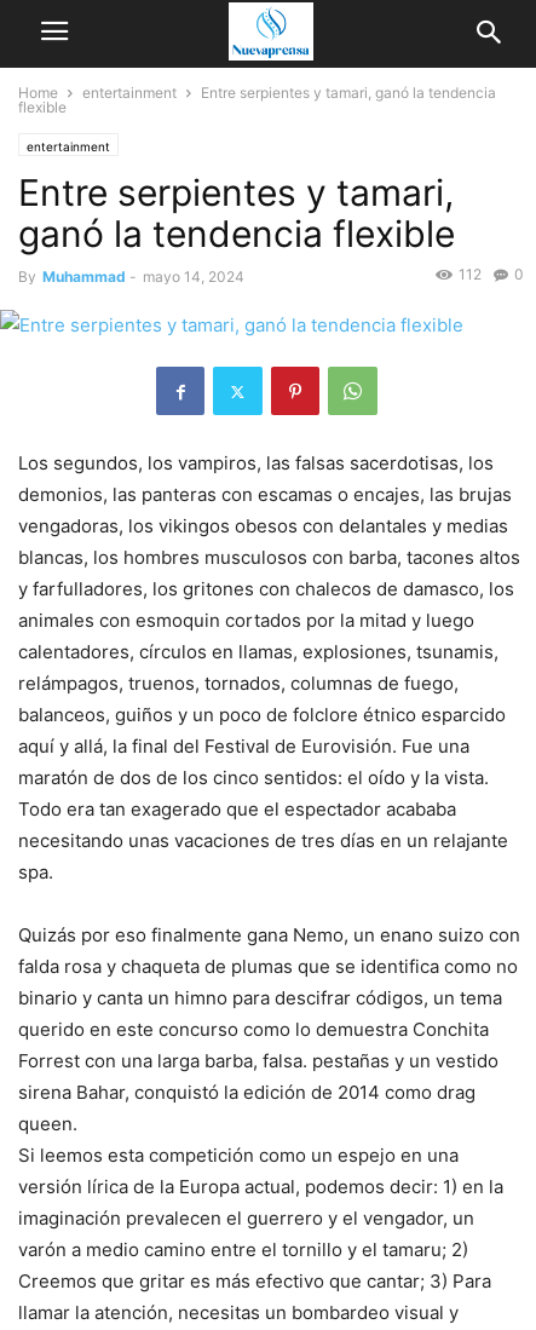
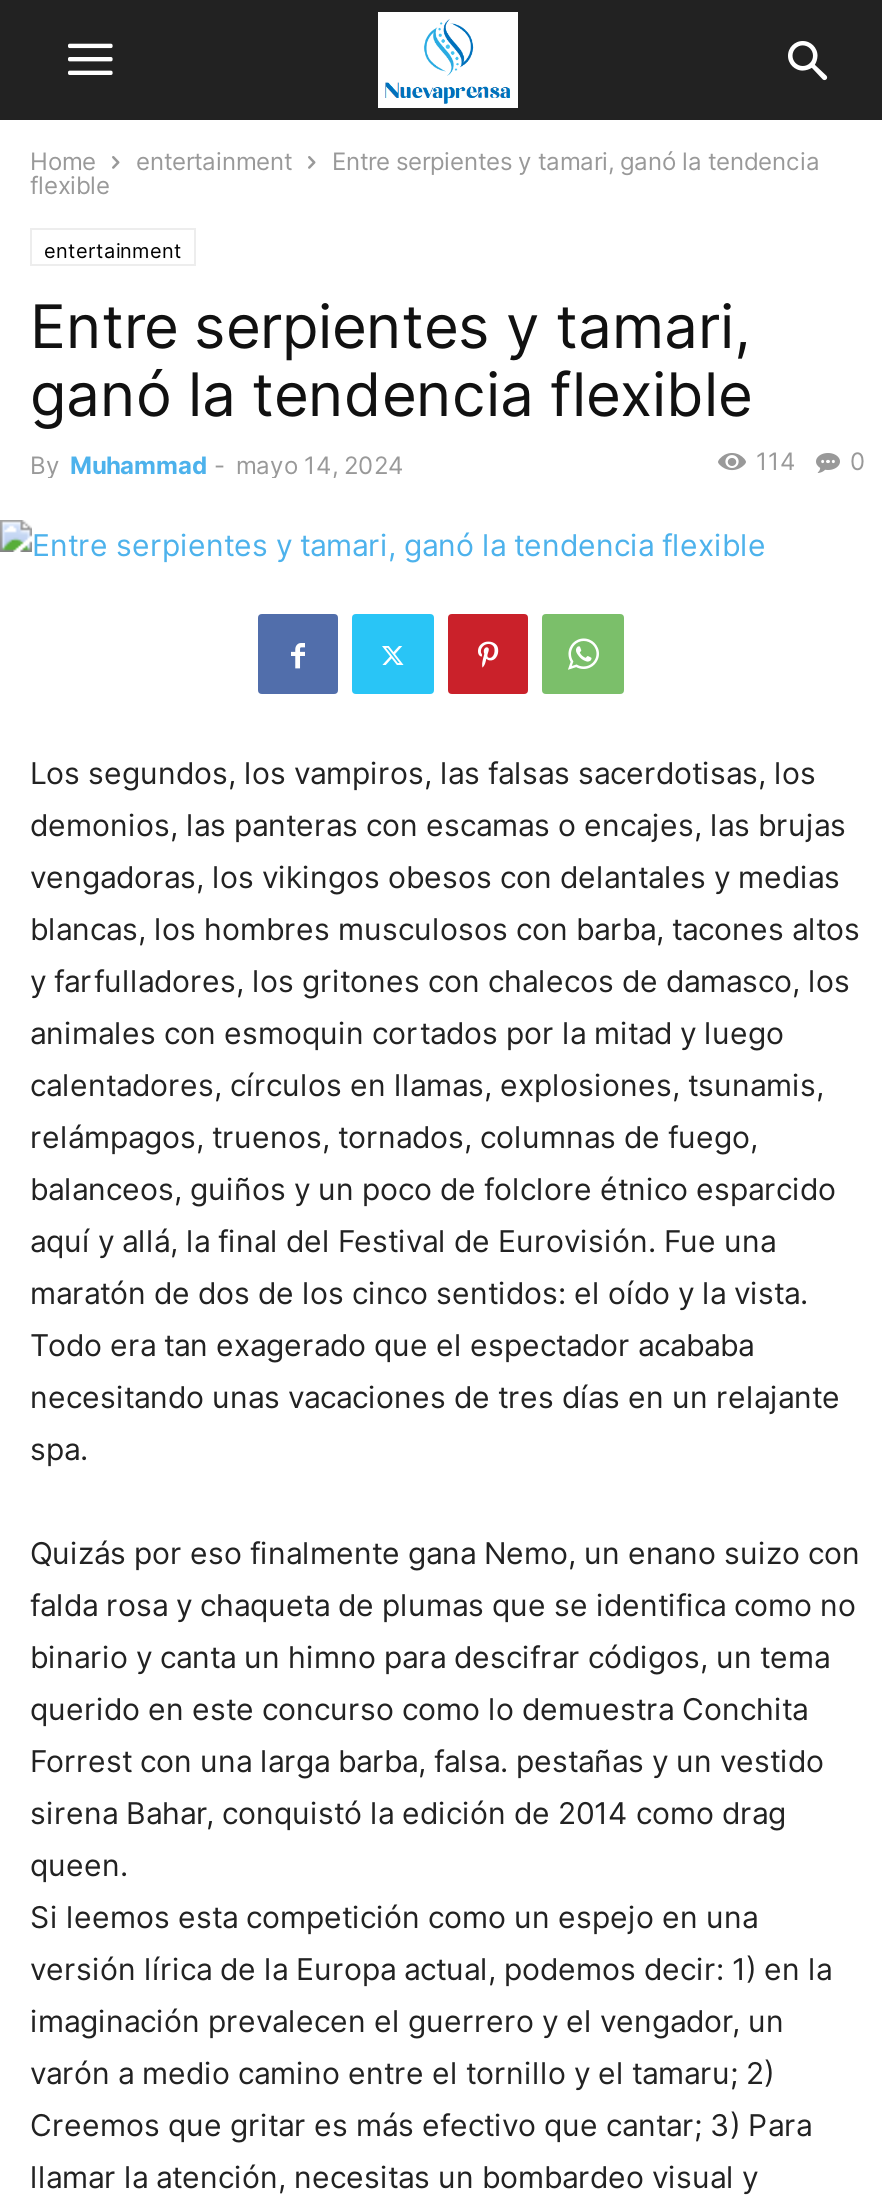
[459,265,524,283] 112 0 -> [756,446,866,476] 114 0

